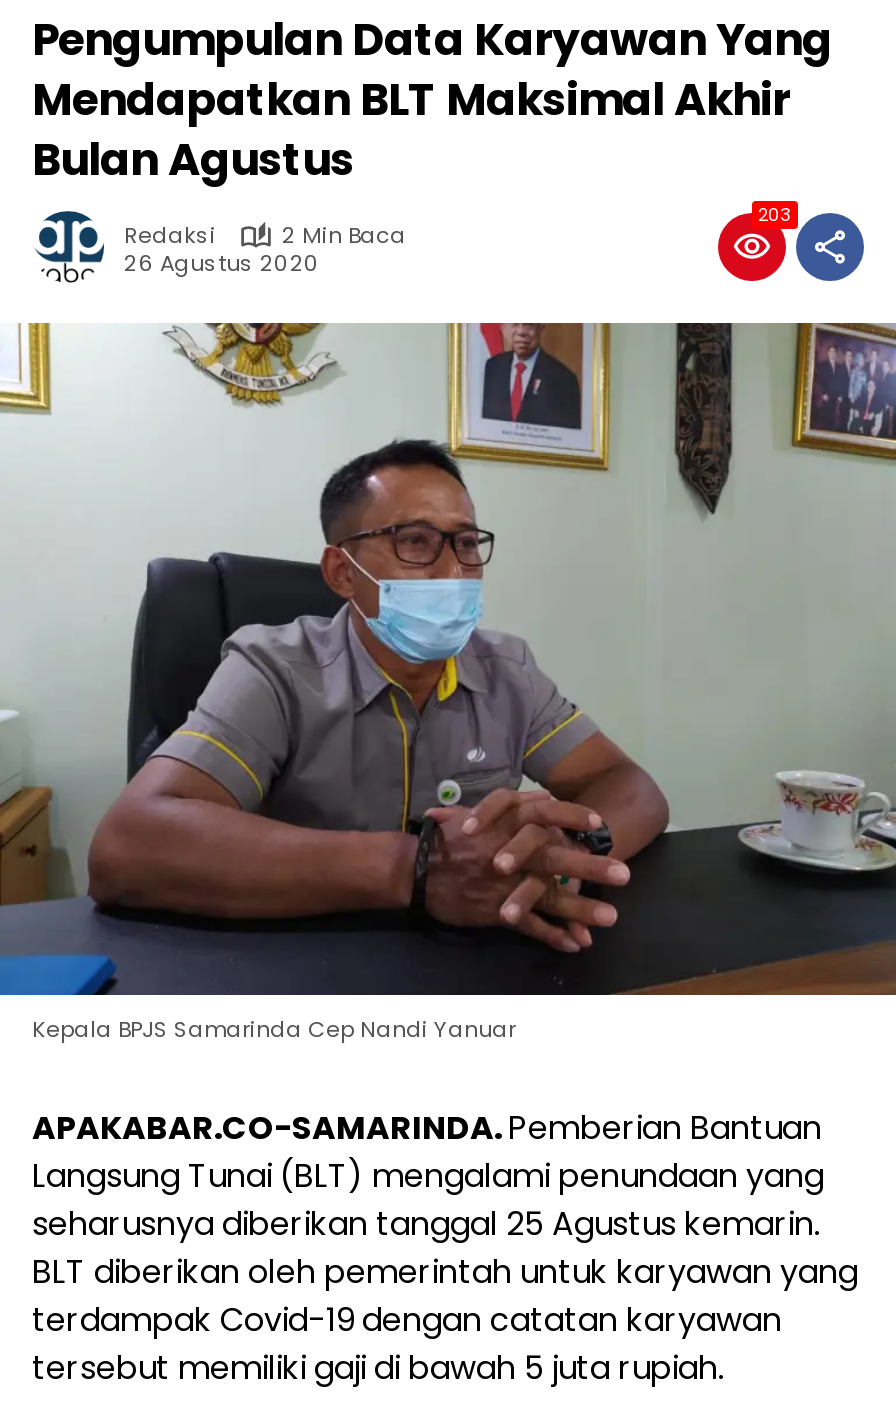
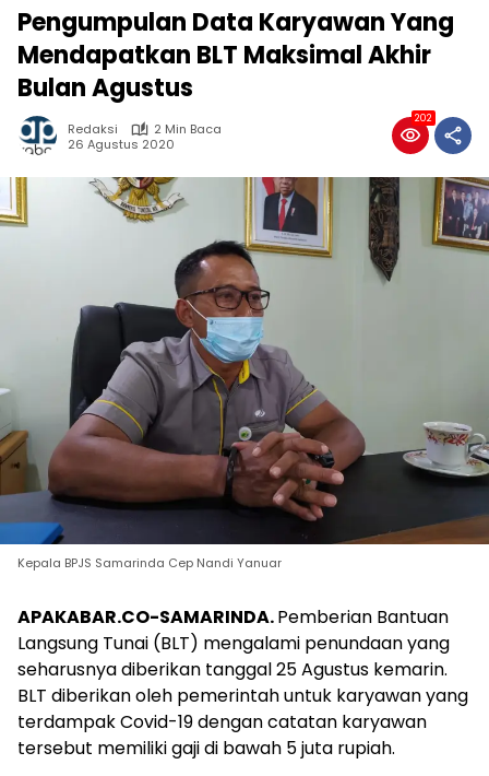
[758,203,792,227] 203 -> [415,111,432,125] 202

